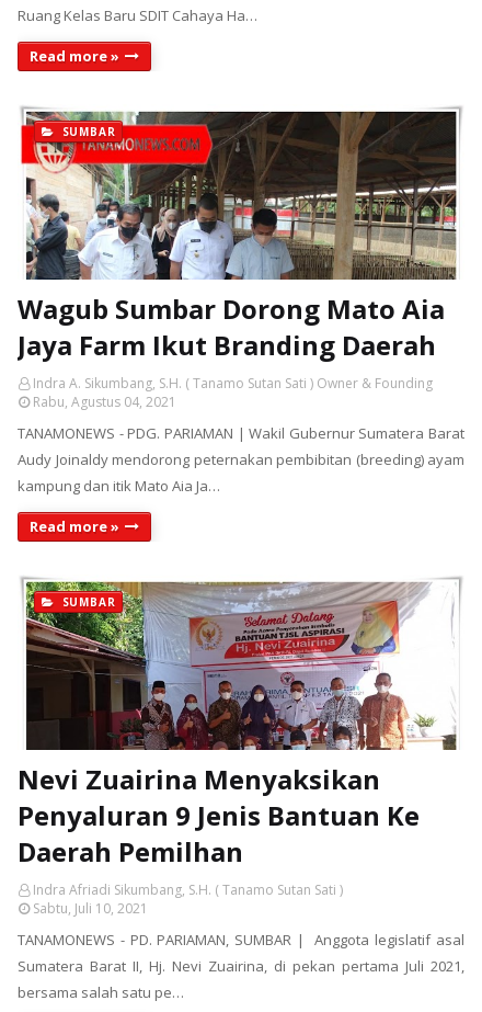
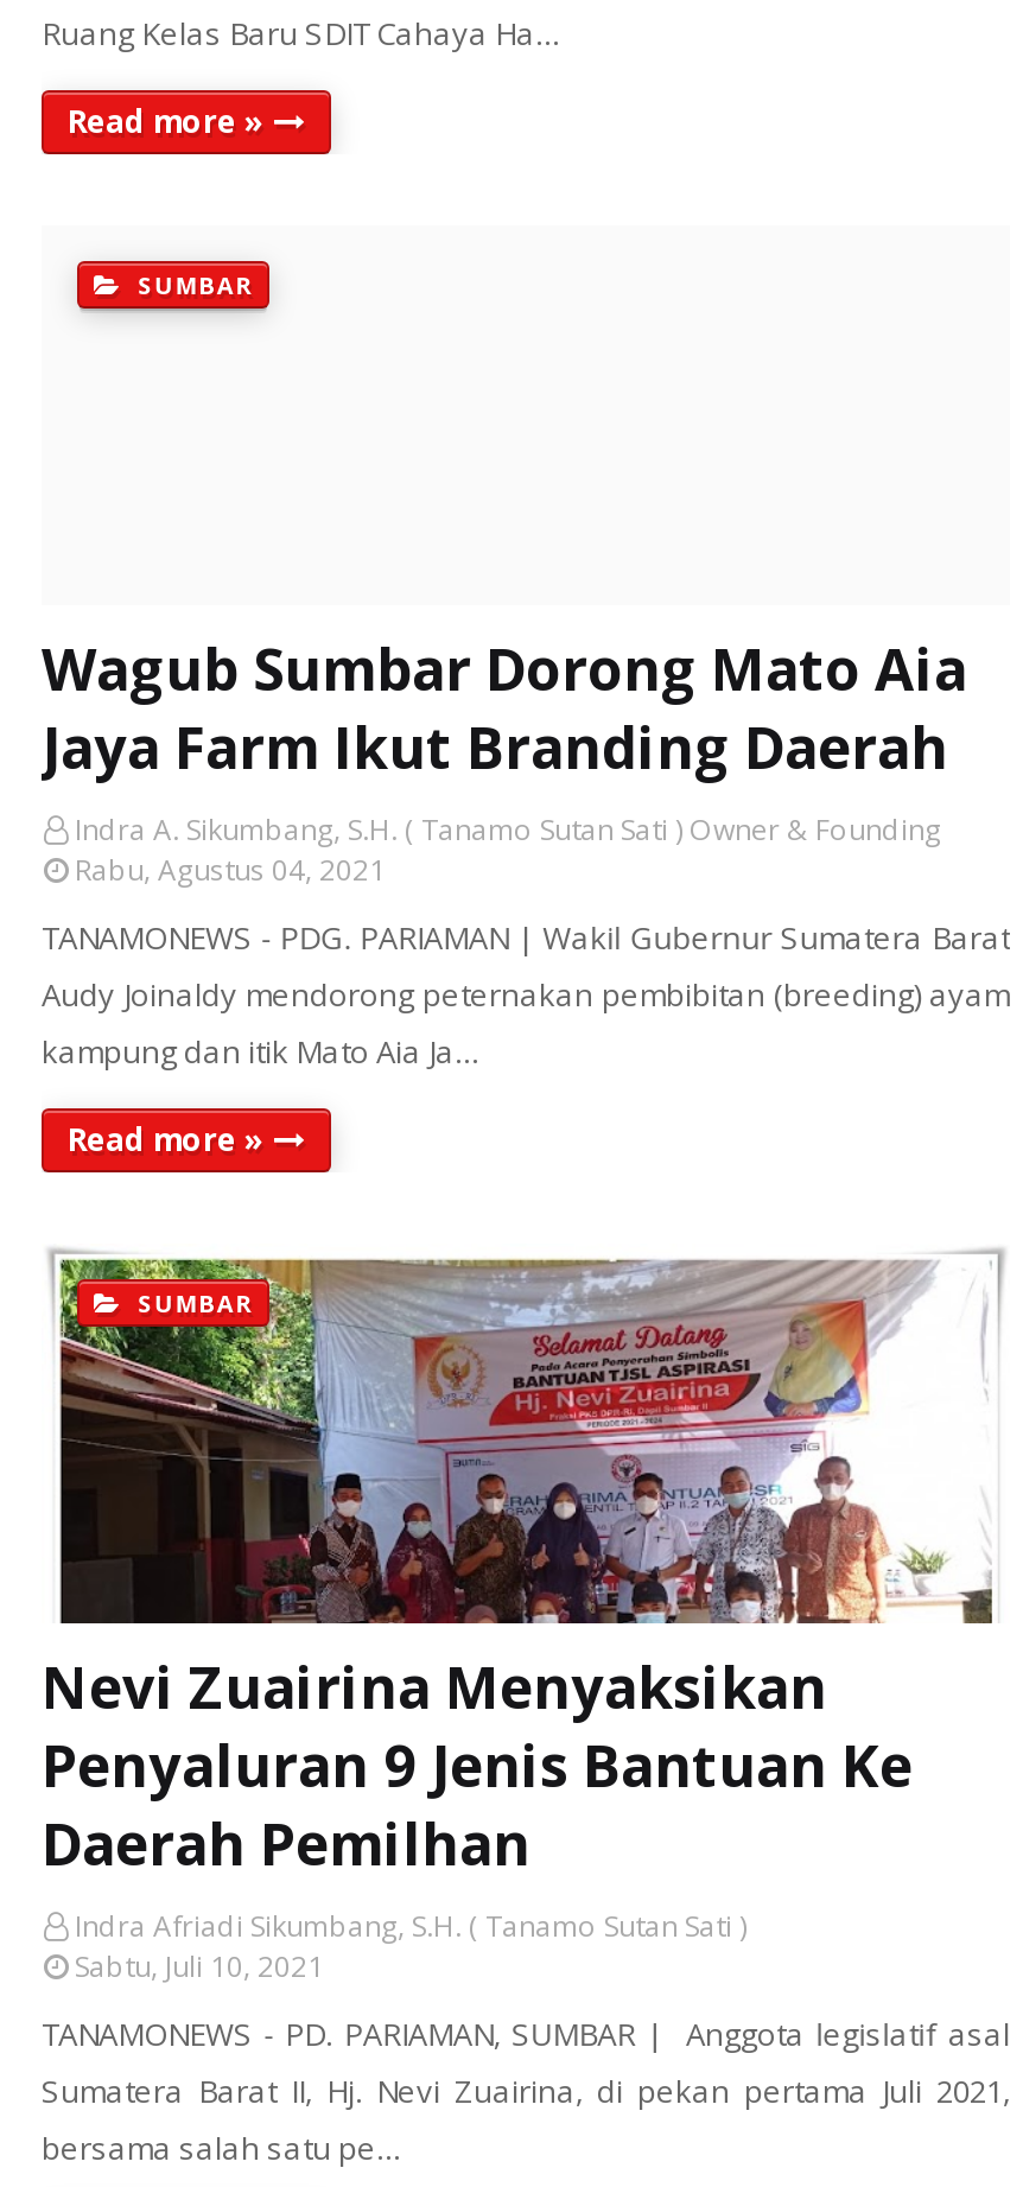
[20,106,462,281] [image] -> none

